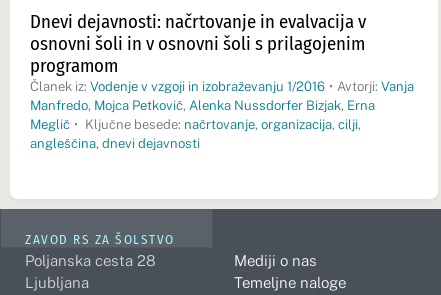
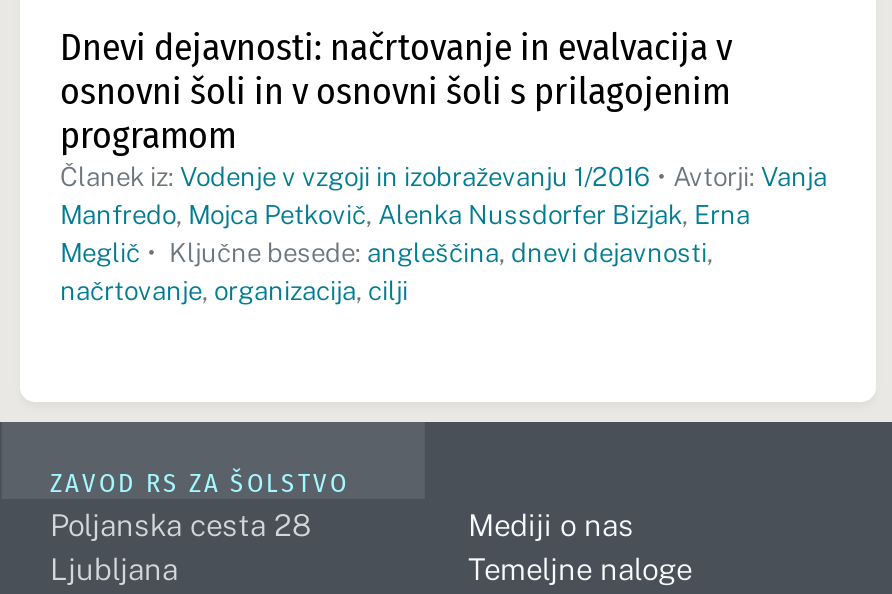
[30,117,360,151] Meglič • Ključne besede: načrtovanje, organizacija, cilji, | angleščina, dnevi dejavnosti -> [60,238,713,306] Meglič • Ključne besede: angleščina, dnevi dejavnosti, | načrtovanje, organizacija, cilji

